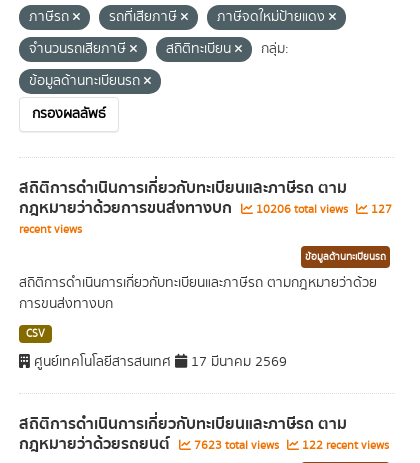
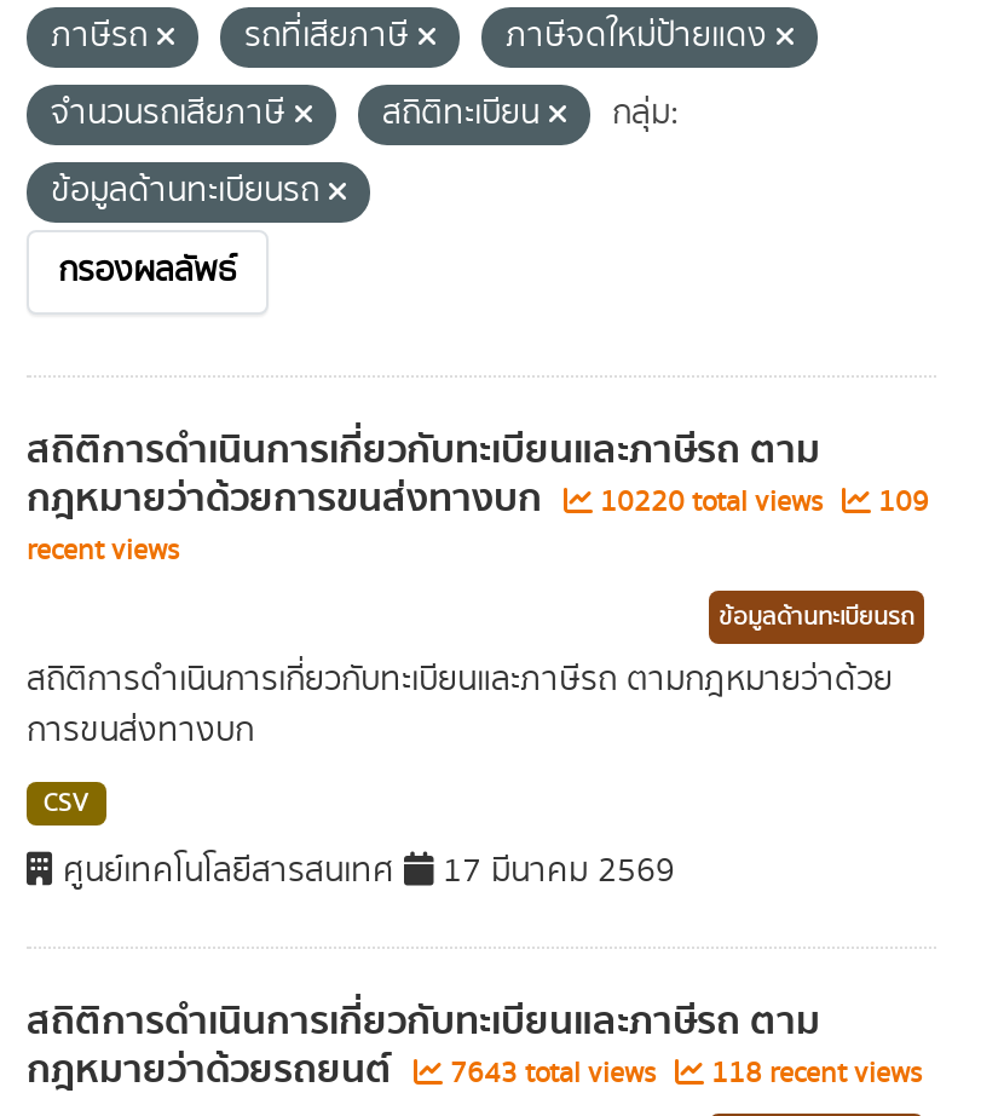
[253,201,351,218] 10206 total views -> [593,482,830,523] 10220 total views
[368,201,392,218] 127 -> [871,482,929,523] 109
[191,437,282,454] 7623 total views -> [443,1053,663,1094] 7643 total views
[299,437,389,454] 122 recent views -> [704,1053,922,1094] 118 recent views

